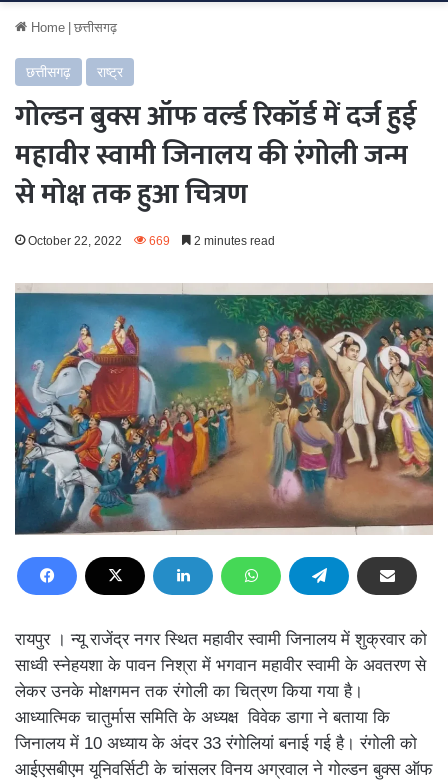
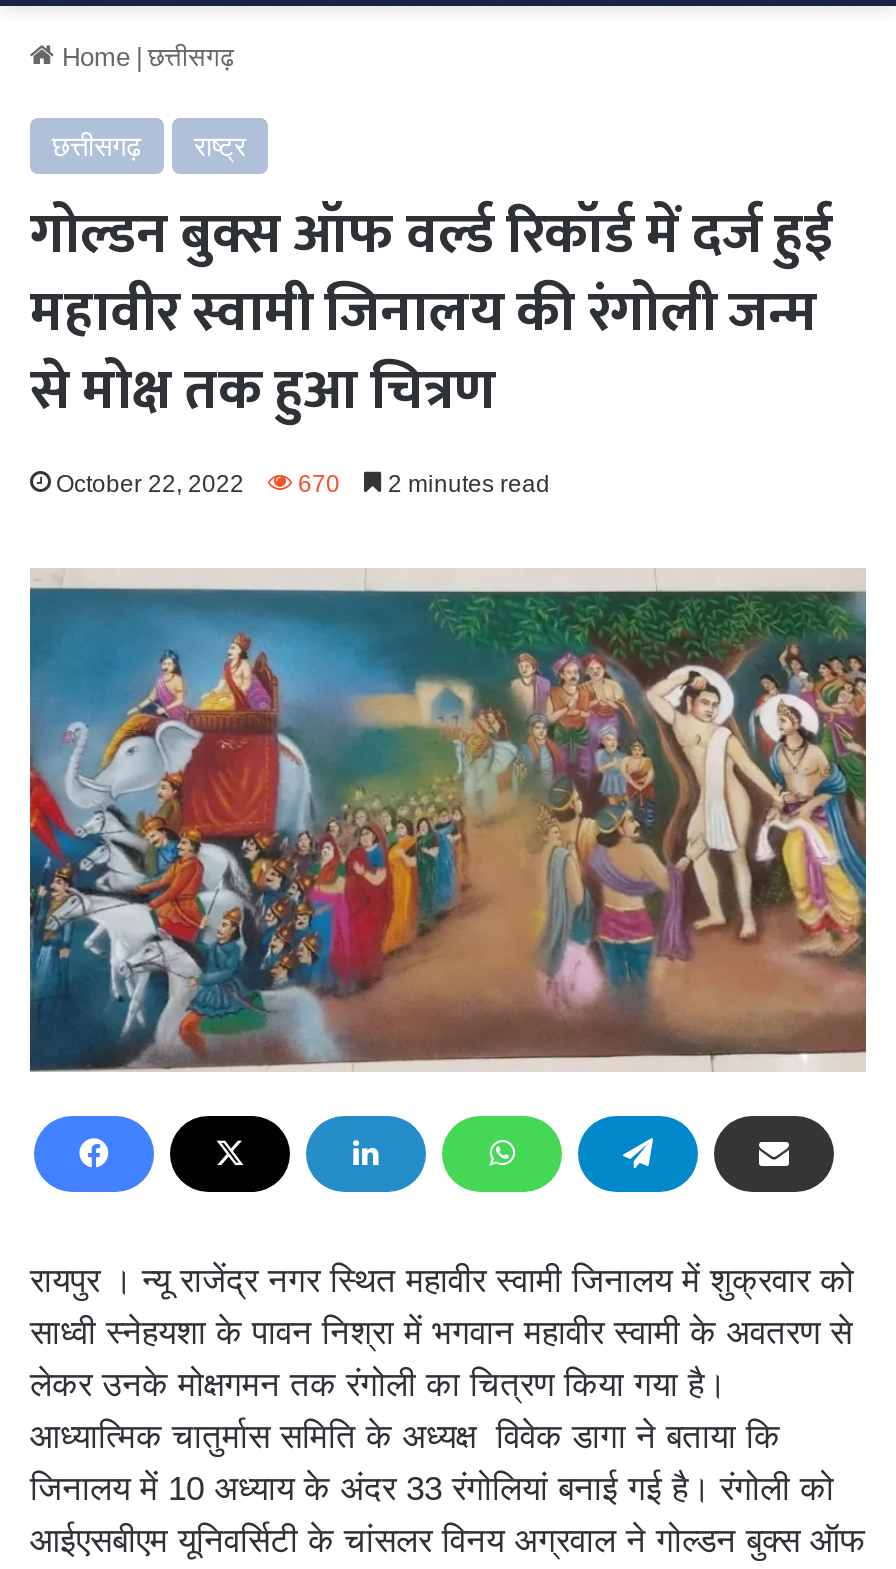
[28,234,275,248] October 22, 2022 669 2 minutes read -> [56,470,550,498] October 22, 2022 670 2 minutes read

